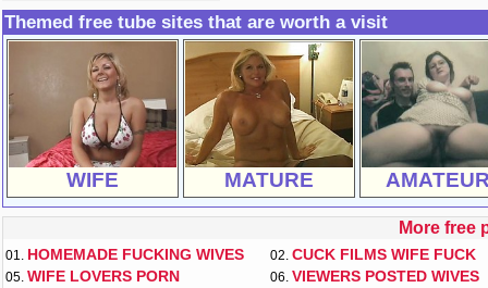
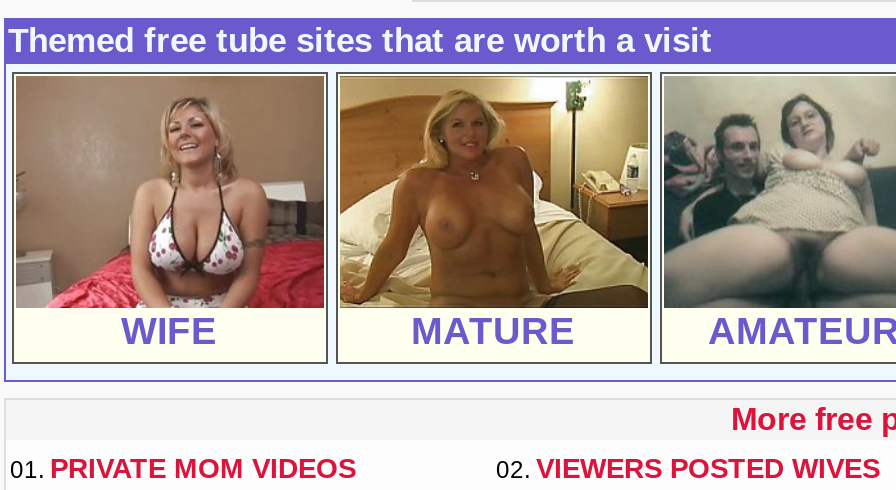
[27,246,476,285] HOMEMADE FUCKING WIVES | CUCK FILMS WIFE FUCK | WIFE LOVERS PORN -> [50,452,356,484] PRIVATE MOM VIDEOS

